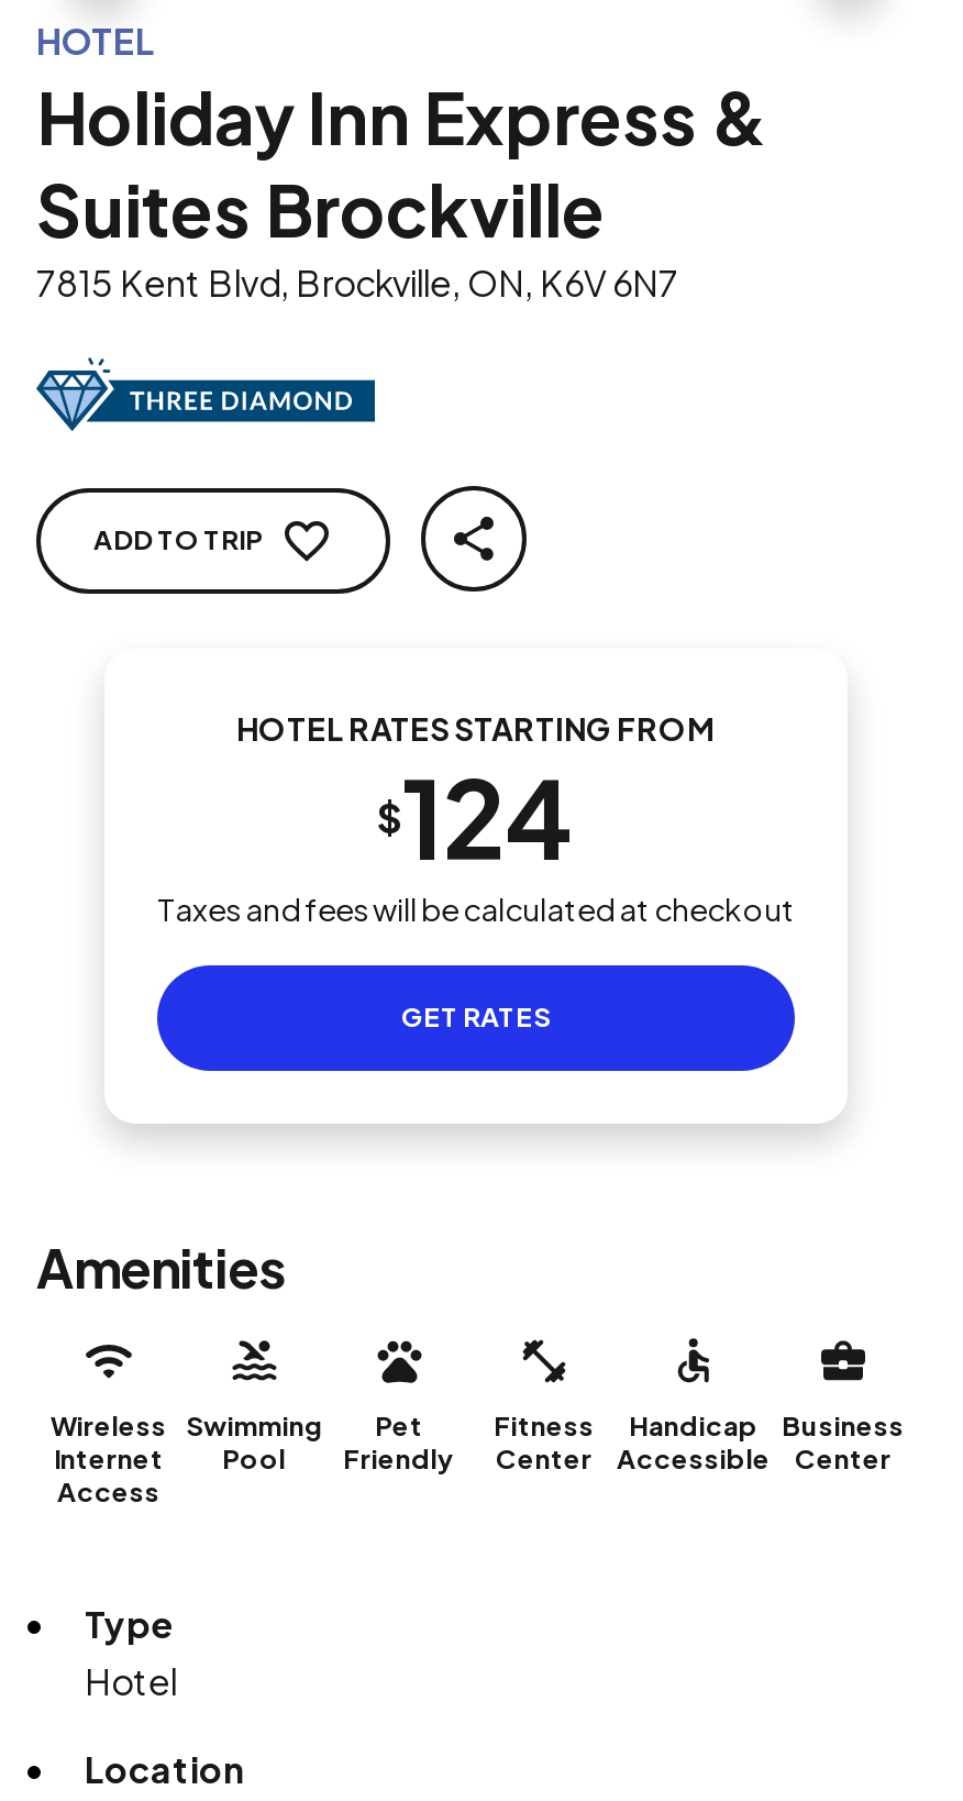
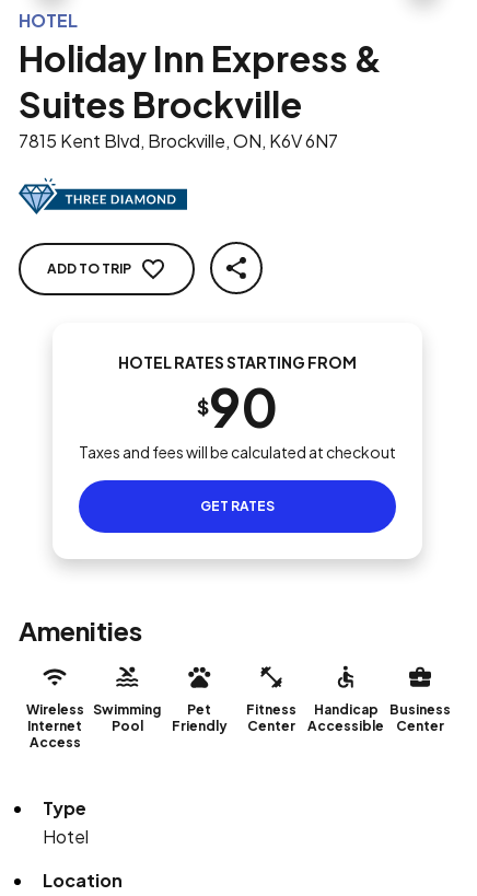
[377,750,575,884] $124 -> [197,373,278,440] $90

